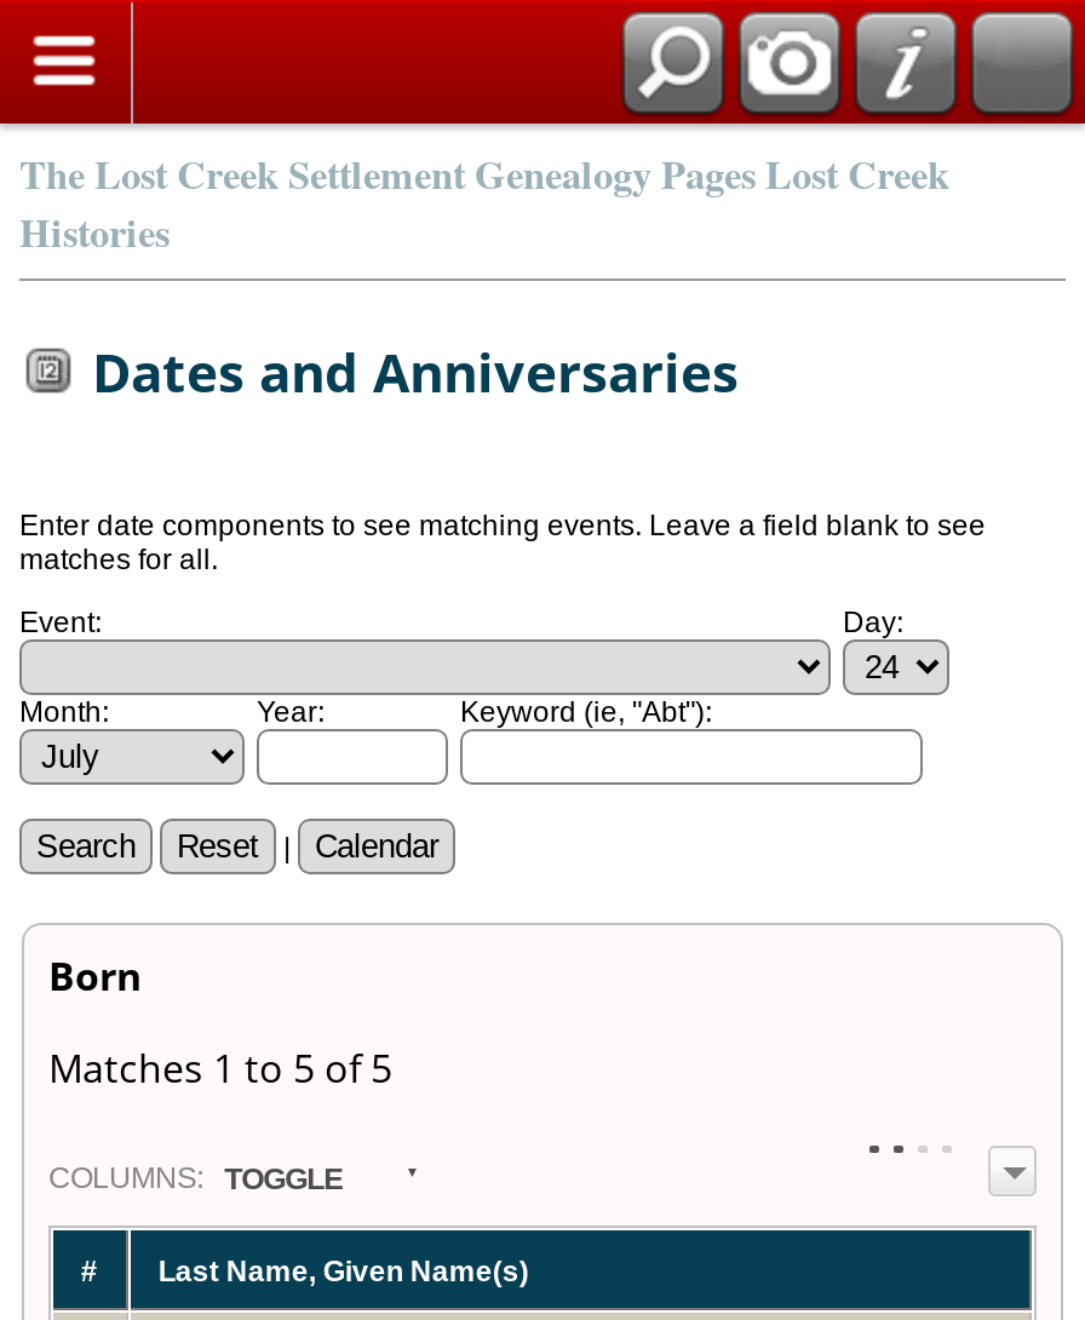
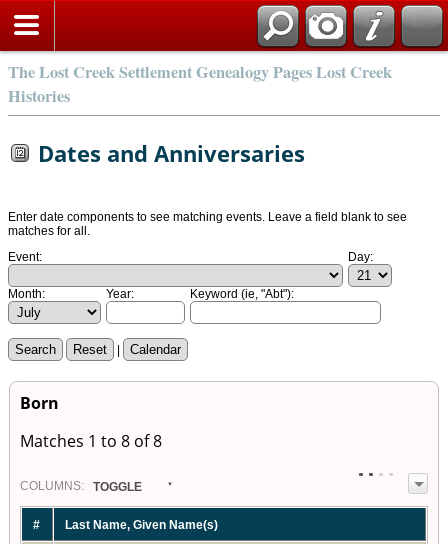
[48,1041,392,1094] Matches 1 to 5 of 5 -> [20,430,162,452] Matches 1 to 8 of 8

